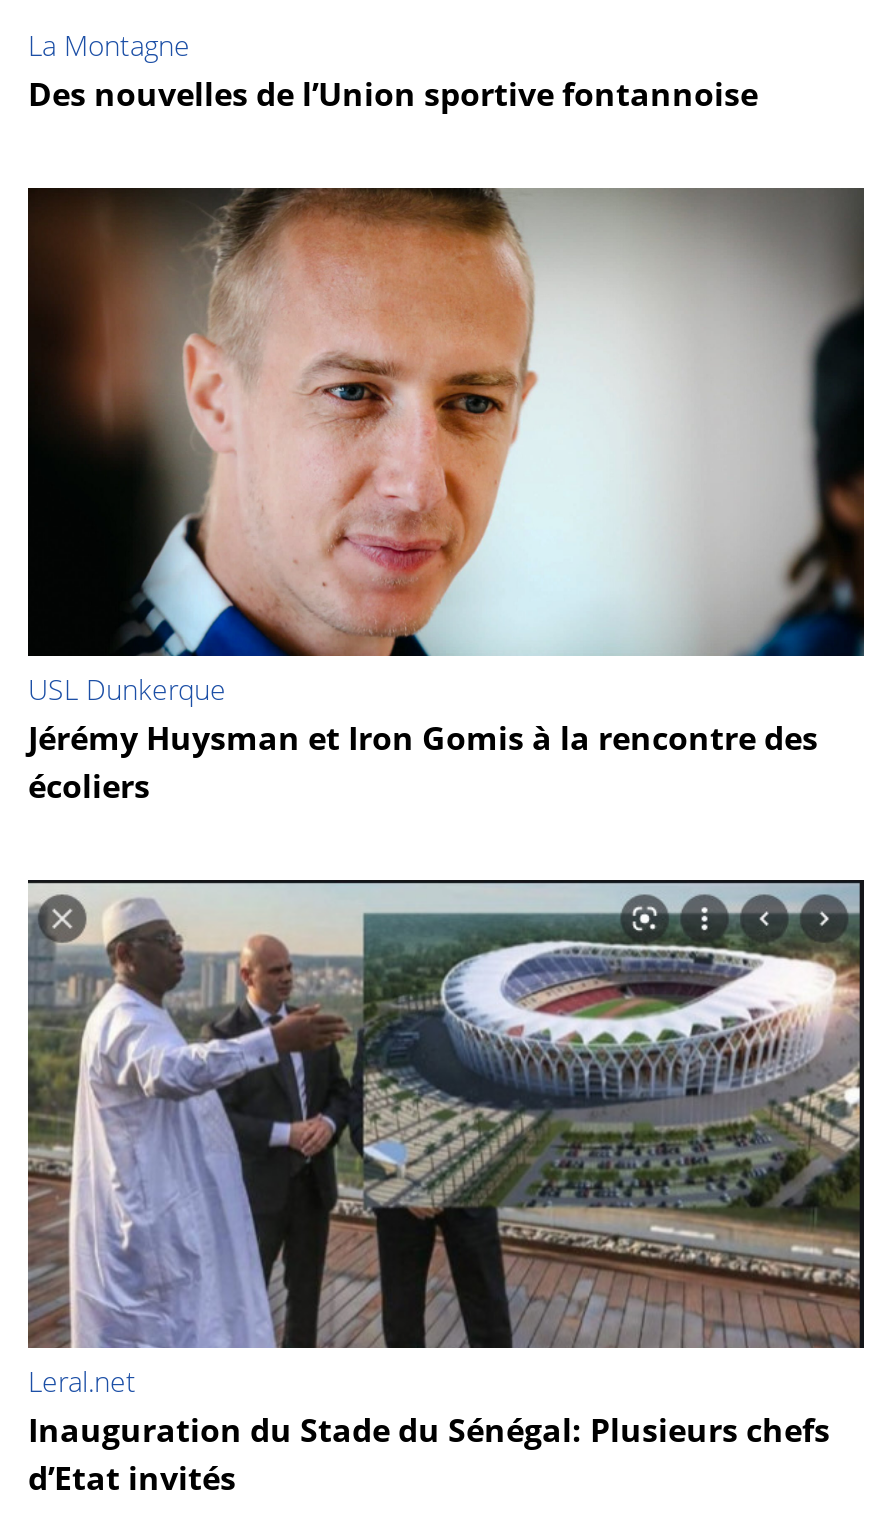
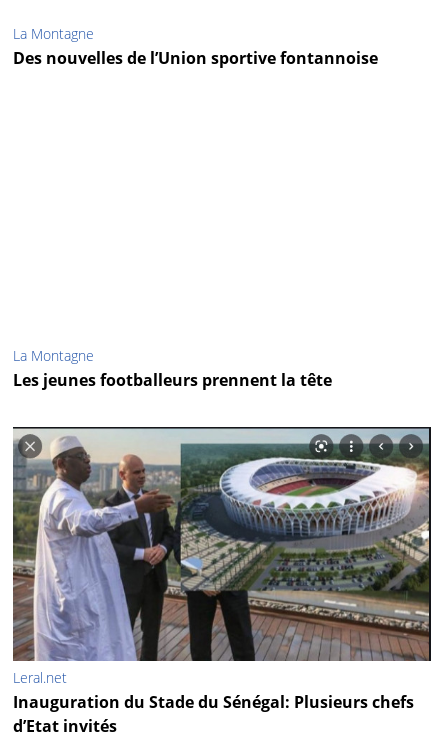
[26,186,866,658] [image] -> none
[28,670,818,808] USL Dunkerque | Jérémy Huysman et Iron Gomis à la rencontre des | écoliers -> [13,346,332,391] La Montagne | Les jeunes footballeurs prennent la tête

